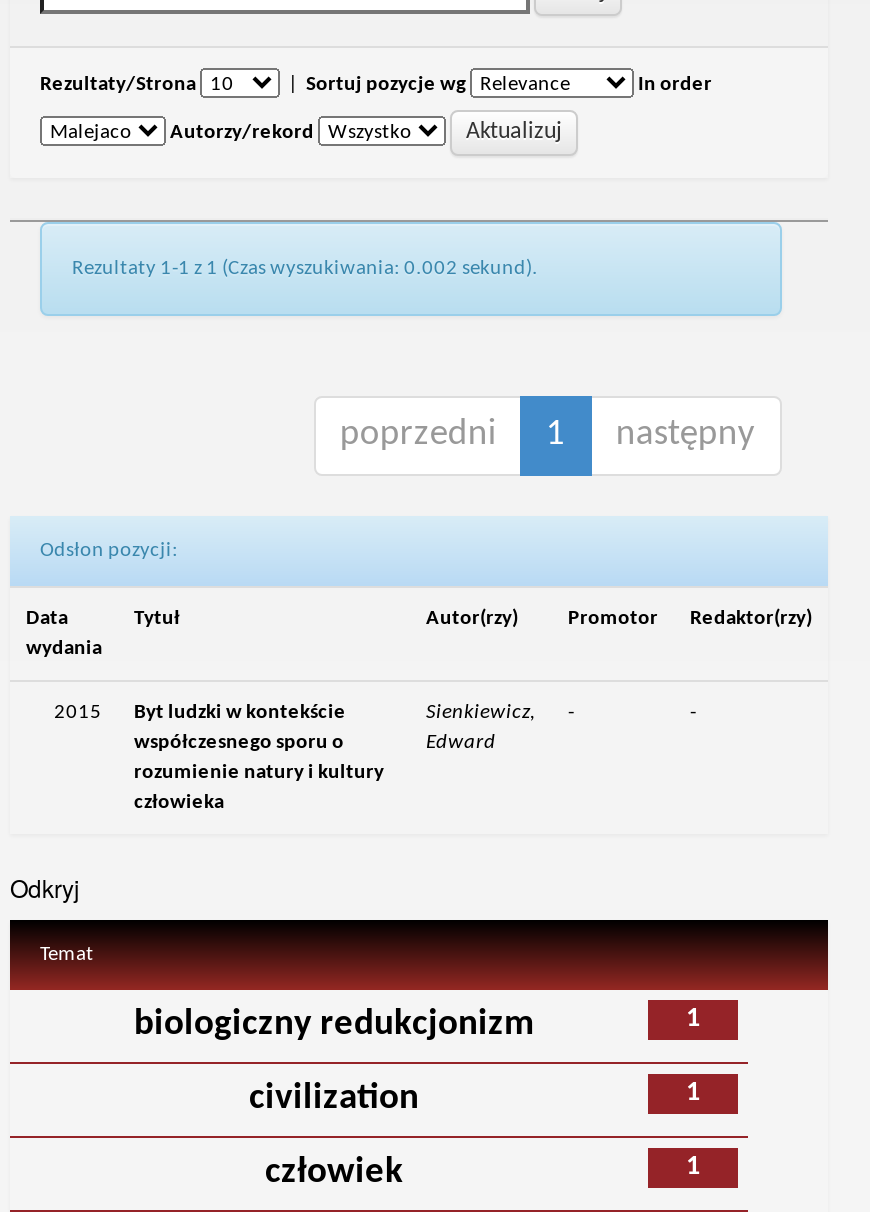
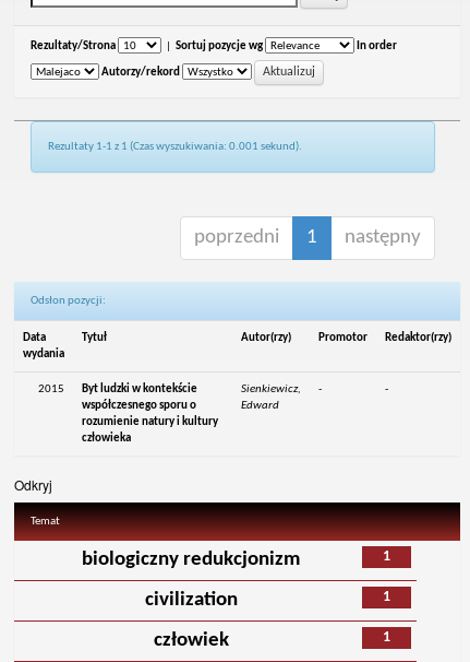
[72,258,538,280] Rezultaty 1-1 z 1 (Czas wyszukiwania: 0.002 sekund). -> [48,141,302,153] Rezultaty 1-1 z 1 (Czas wyszukiwania: 0.001 sekund).

